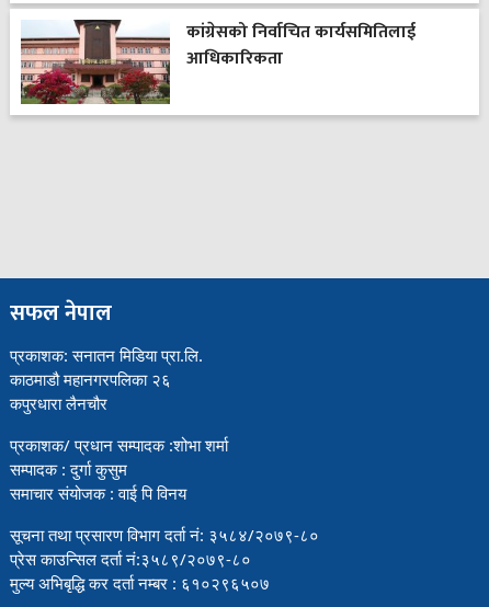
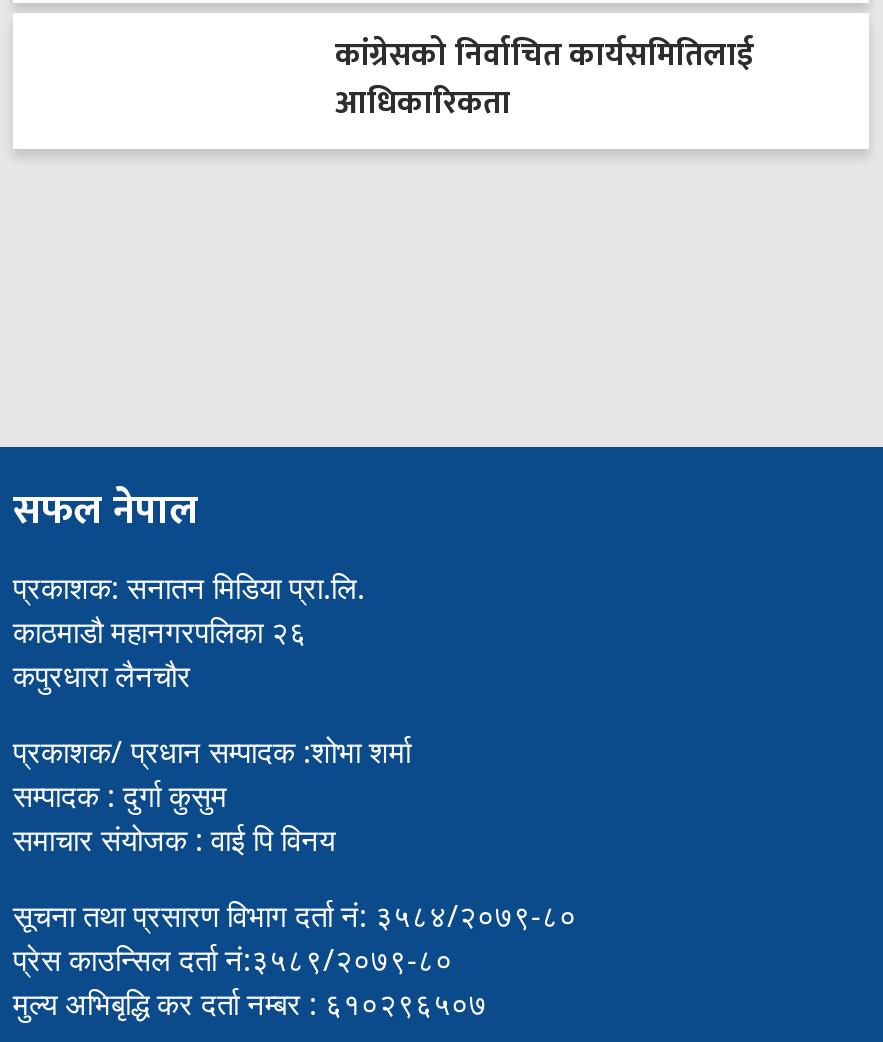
[20,19,171,105] [image] -> none

